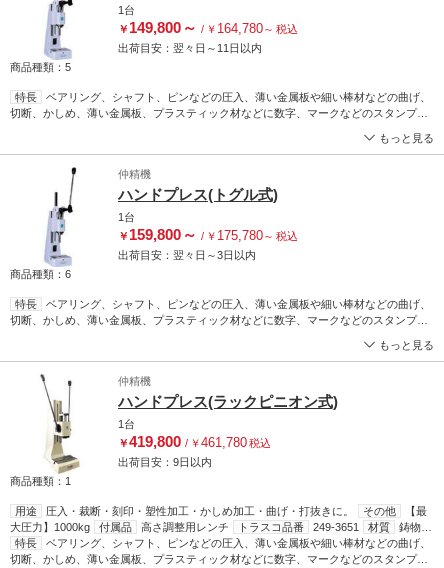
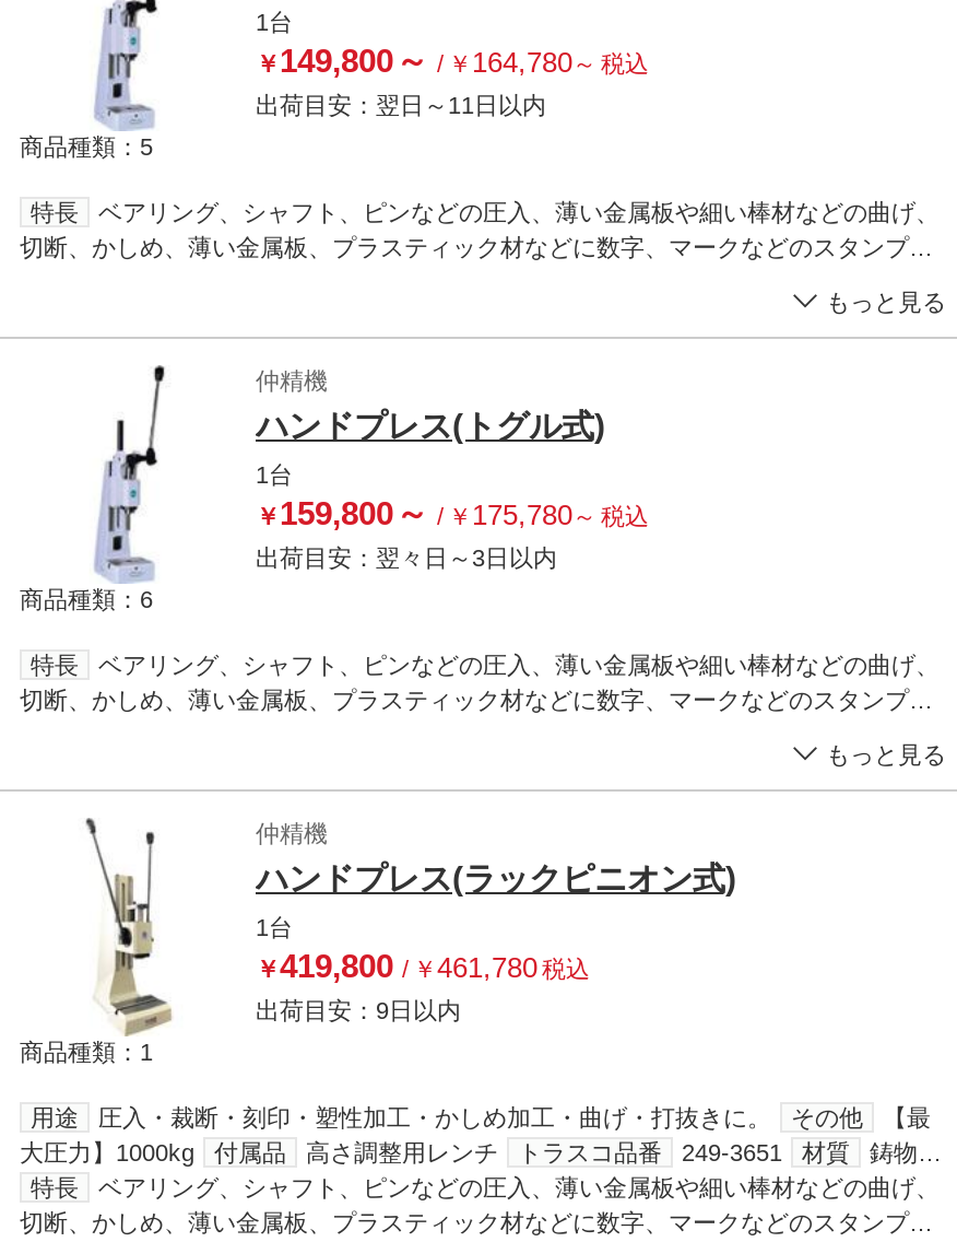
[118,42,262,54] 出荷目安：翌々日～11日以内 -> [256,92,546,118] 出荷目安：翌日～11日以内

